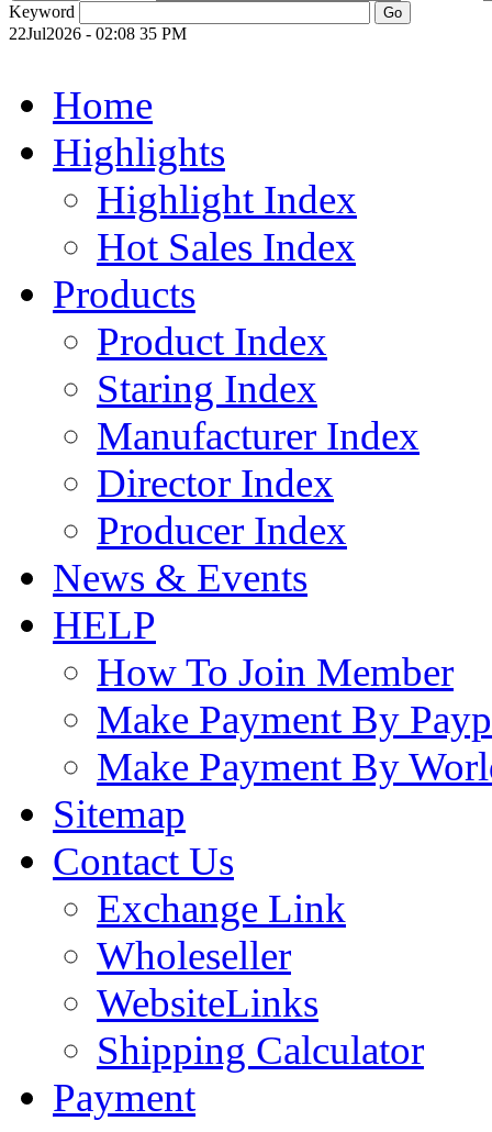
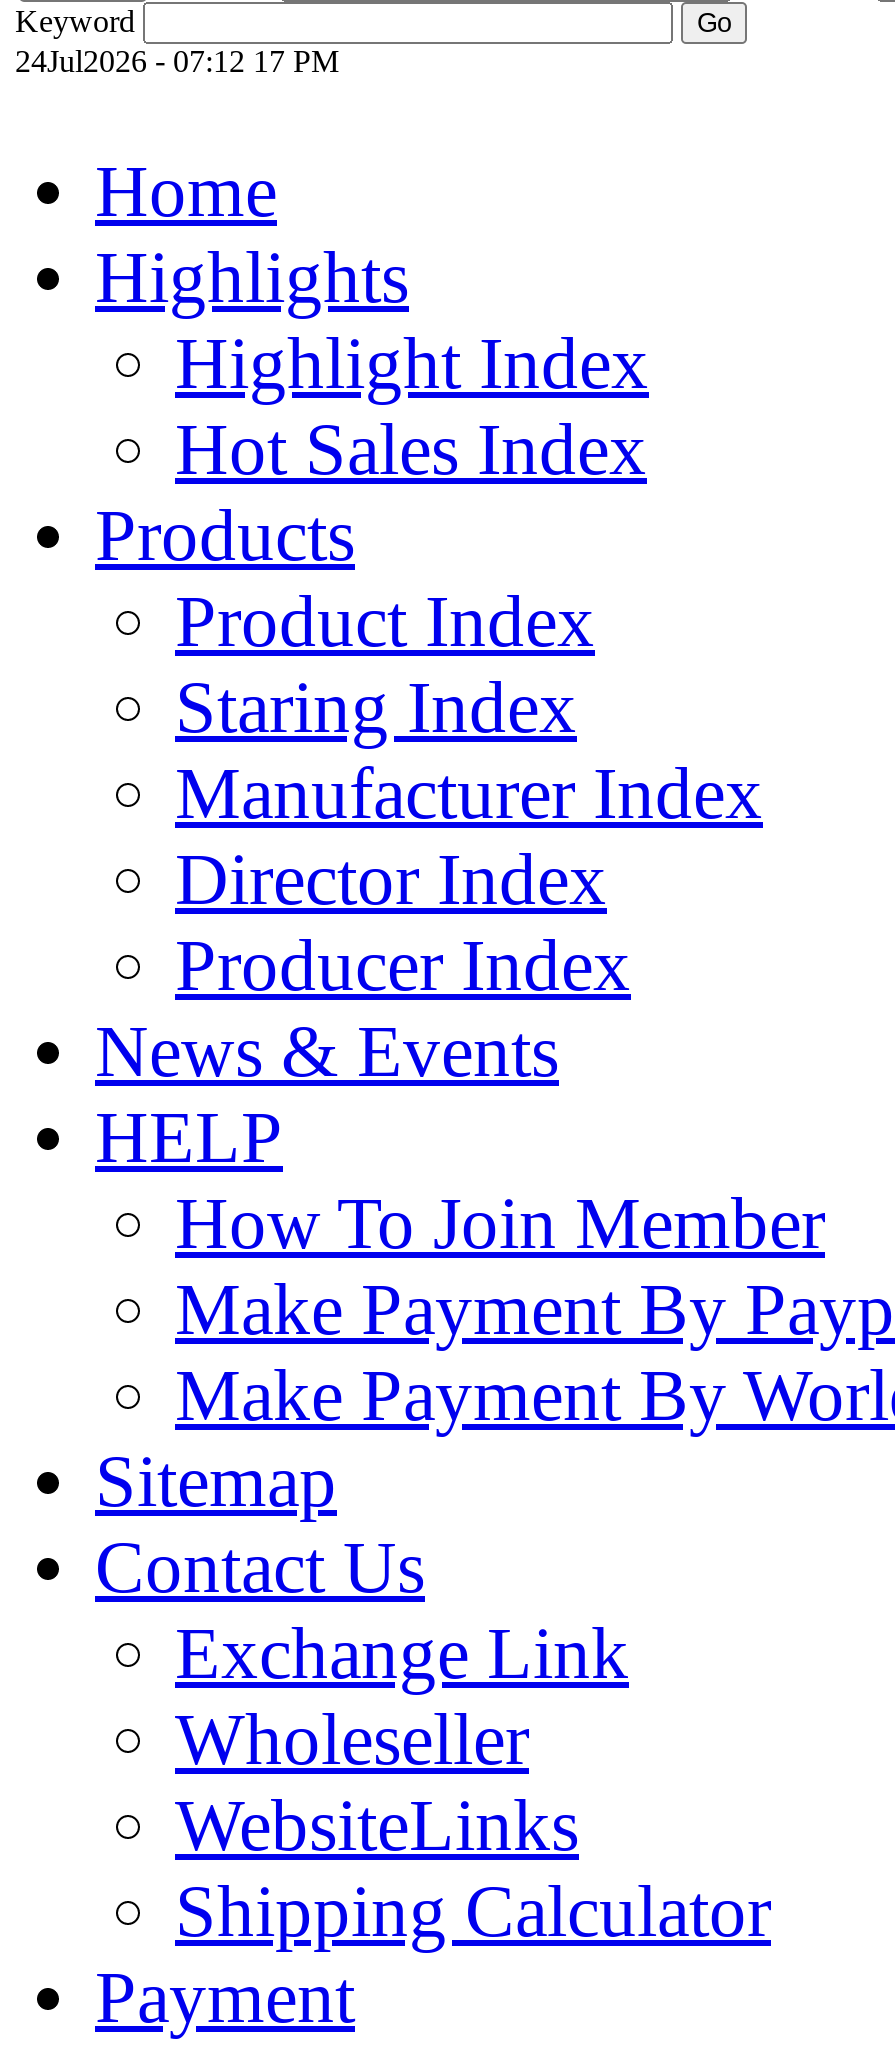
[9,24,187,43] 22Jul2026 - 02:08 35 PM -> [15,44,339,78] 24Jul2026 - 07:12 17 PM

